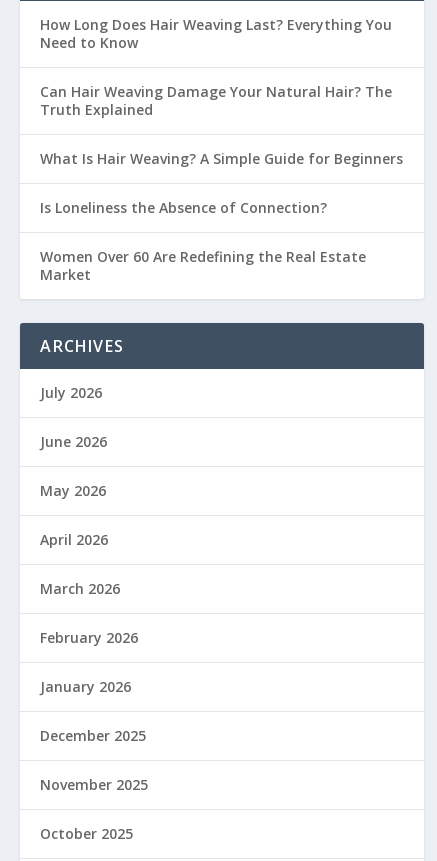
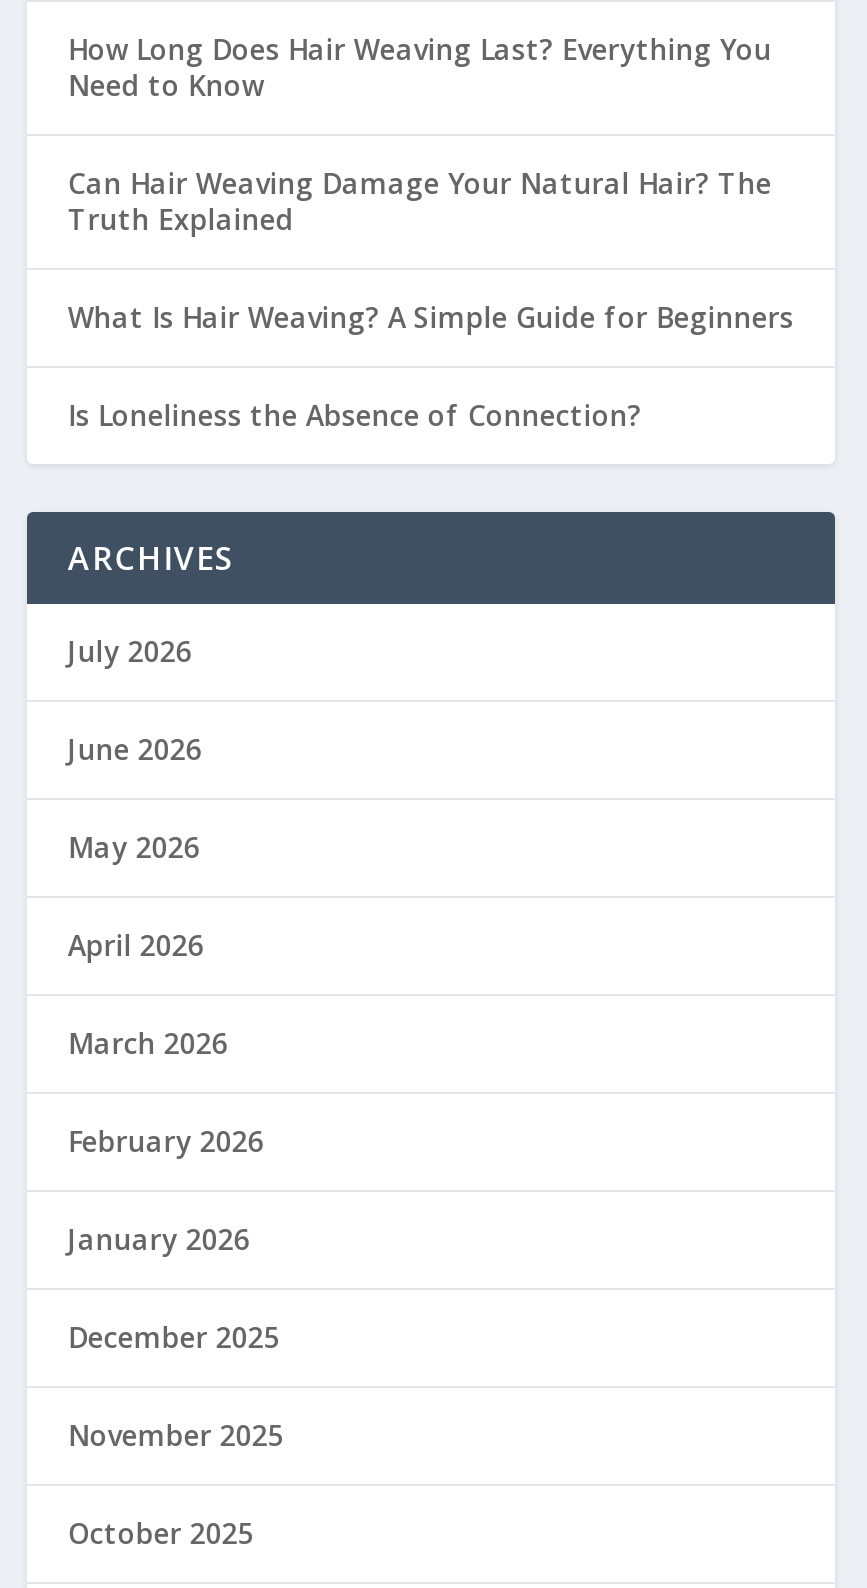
[40,247,366,284] Women Over 60 Are Redefining the Real Estate | Market -> none

